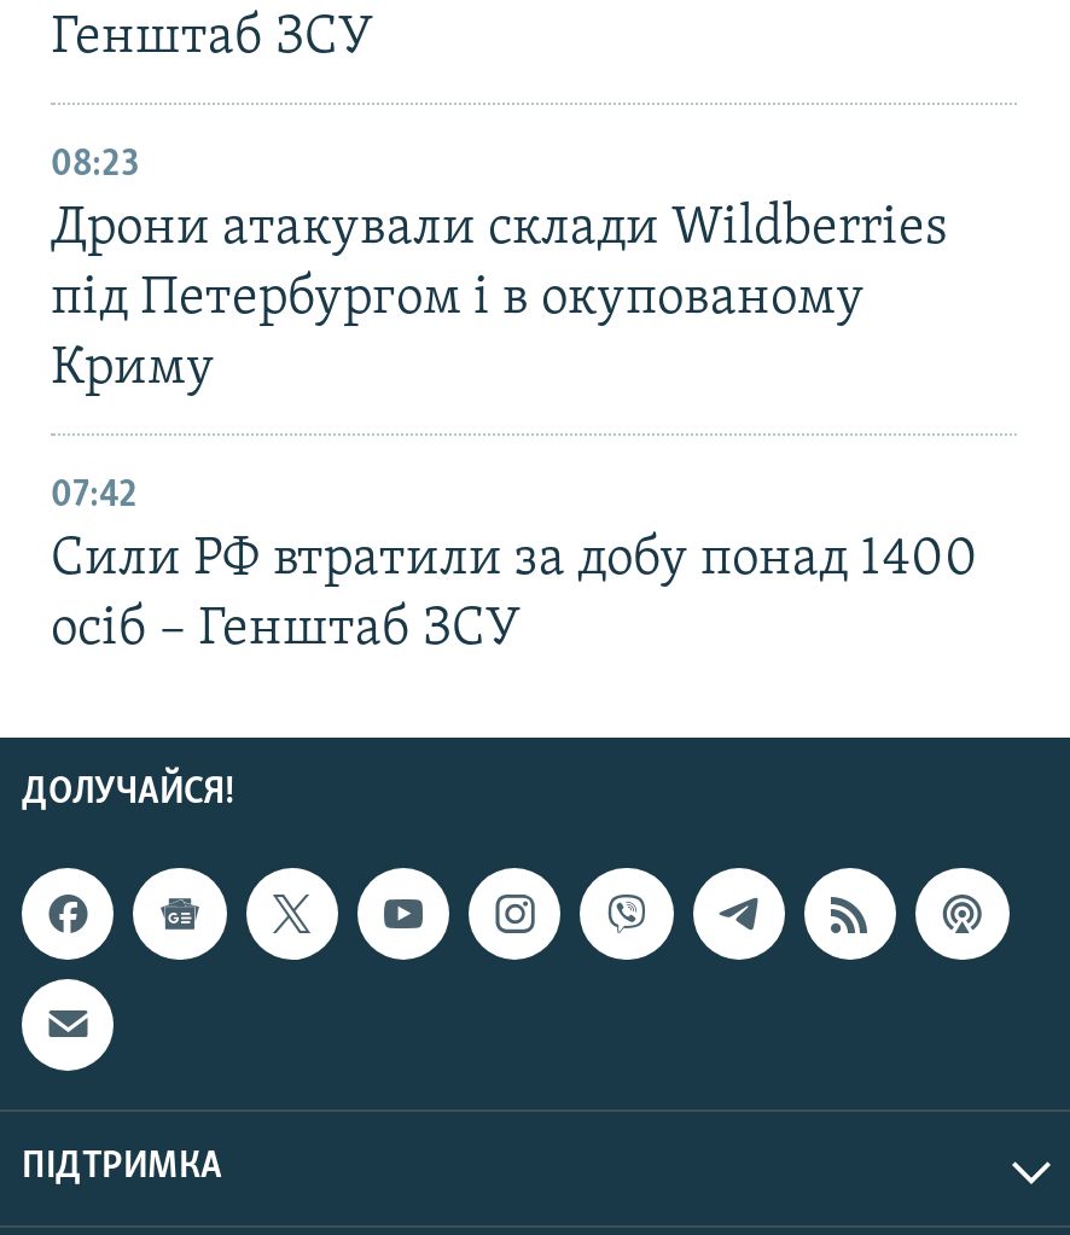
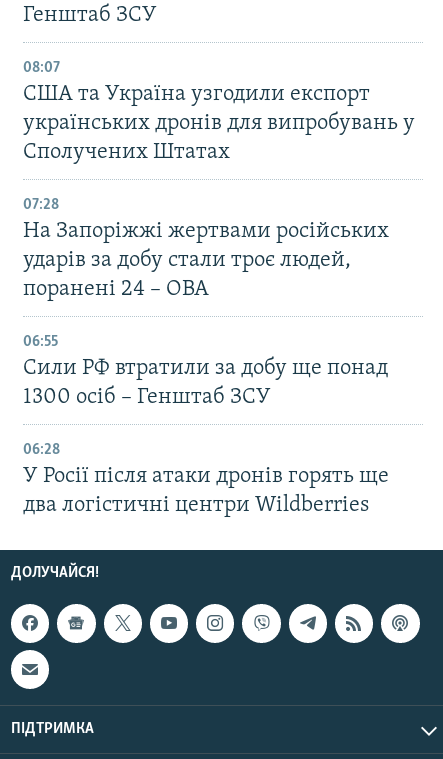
[51,145,978,657] 08:23 | Дрони атакували склади Wildberries | під Петербургом і в окупованому | Криму | 07:42 | Сили РФ втратили за добу понад 1400 | осіб – Генштаб ЗСУ -> [23,60,415,517] 08:07 | США та Україна узгодили експорт | українських дронів для випробувань у | Сполучених Штатах | 07:28 | На Запоріжжі жертвами російських | ударів за добу стали троє людей, | поранені 24 – ОВА | 06:55 | Сили РФ втратили за добу ще понад | 1300 осіб – Генштаб ЗСУ | 06:28 | У Росії після атаки дронів горять ще | два логістичні центри Wildberries

